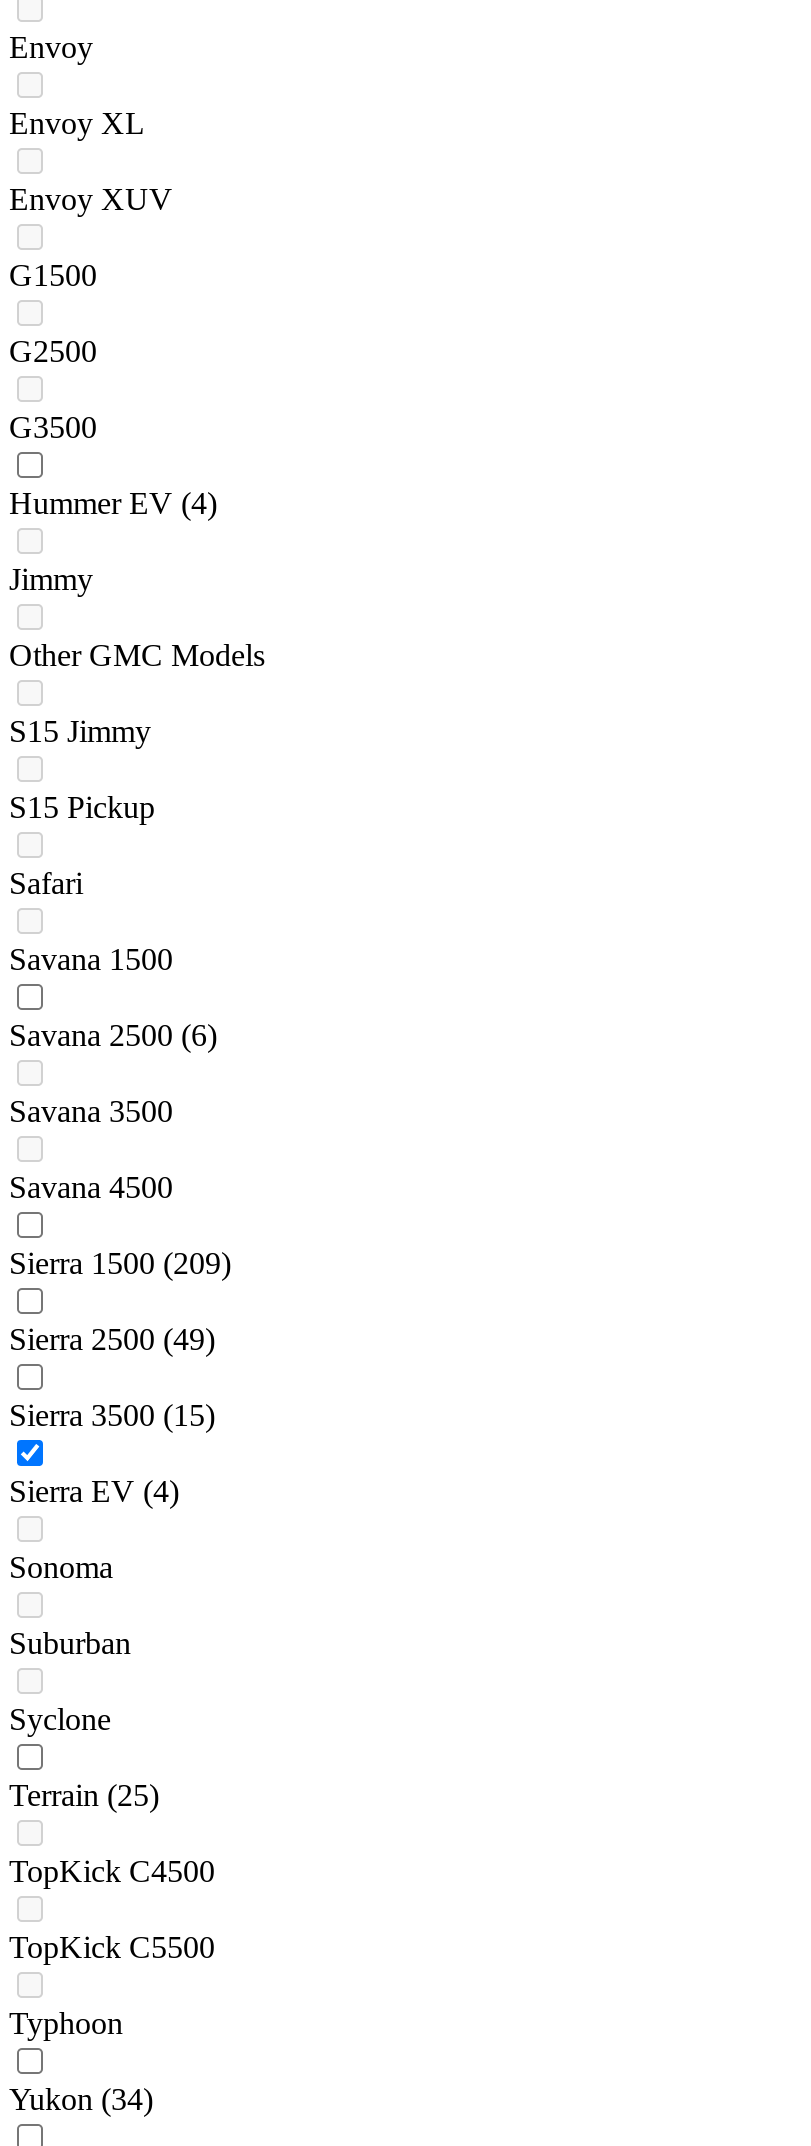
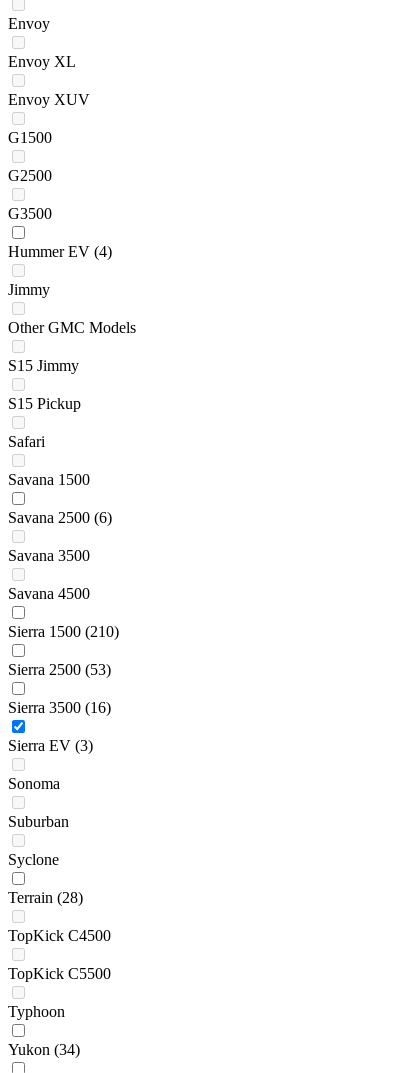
[9,1247,231,1281] Sierra 1500 (209) -> [8,623,119,640] Sierra 1500 (210)
[9,1323,215,1357] Sierra 2500 (49) -> [8,661,111,678] Sierra 2500 (53)
[9,1399,215,1433] Sierra 3500 (15) -> [8,699,111,716] Sierra 3500 (16)
[9,1475,179,1509] Sierra EV (4) -> [8,737,93,754] Sierra EV (3)
[9,1779,159,1813] Terrain (25) -> [8,889,83,906] Terrain (28)

